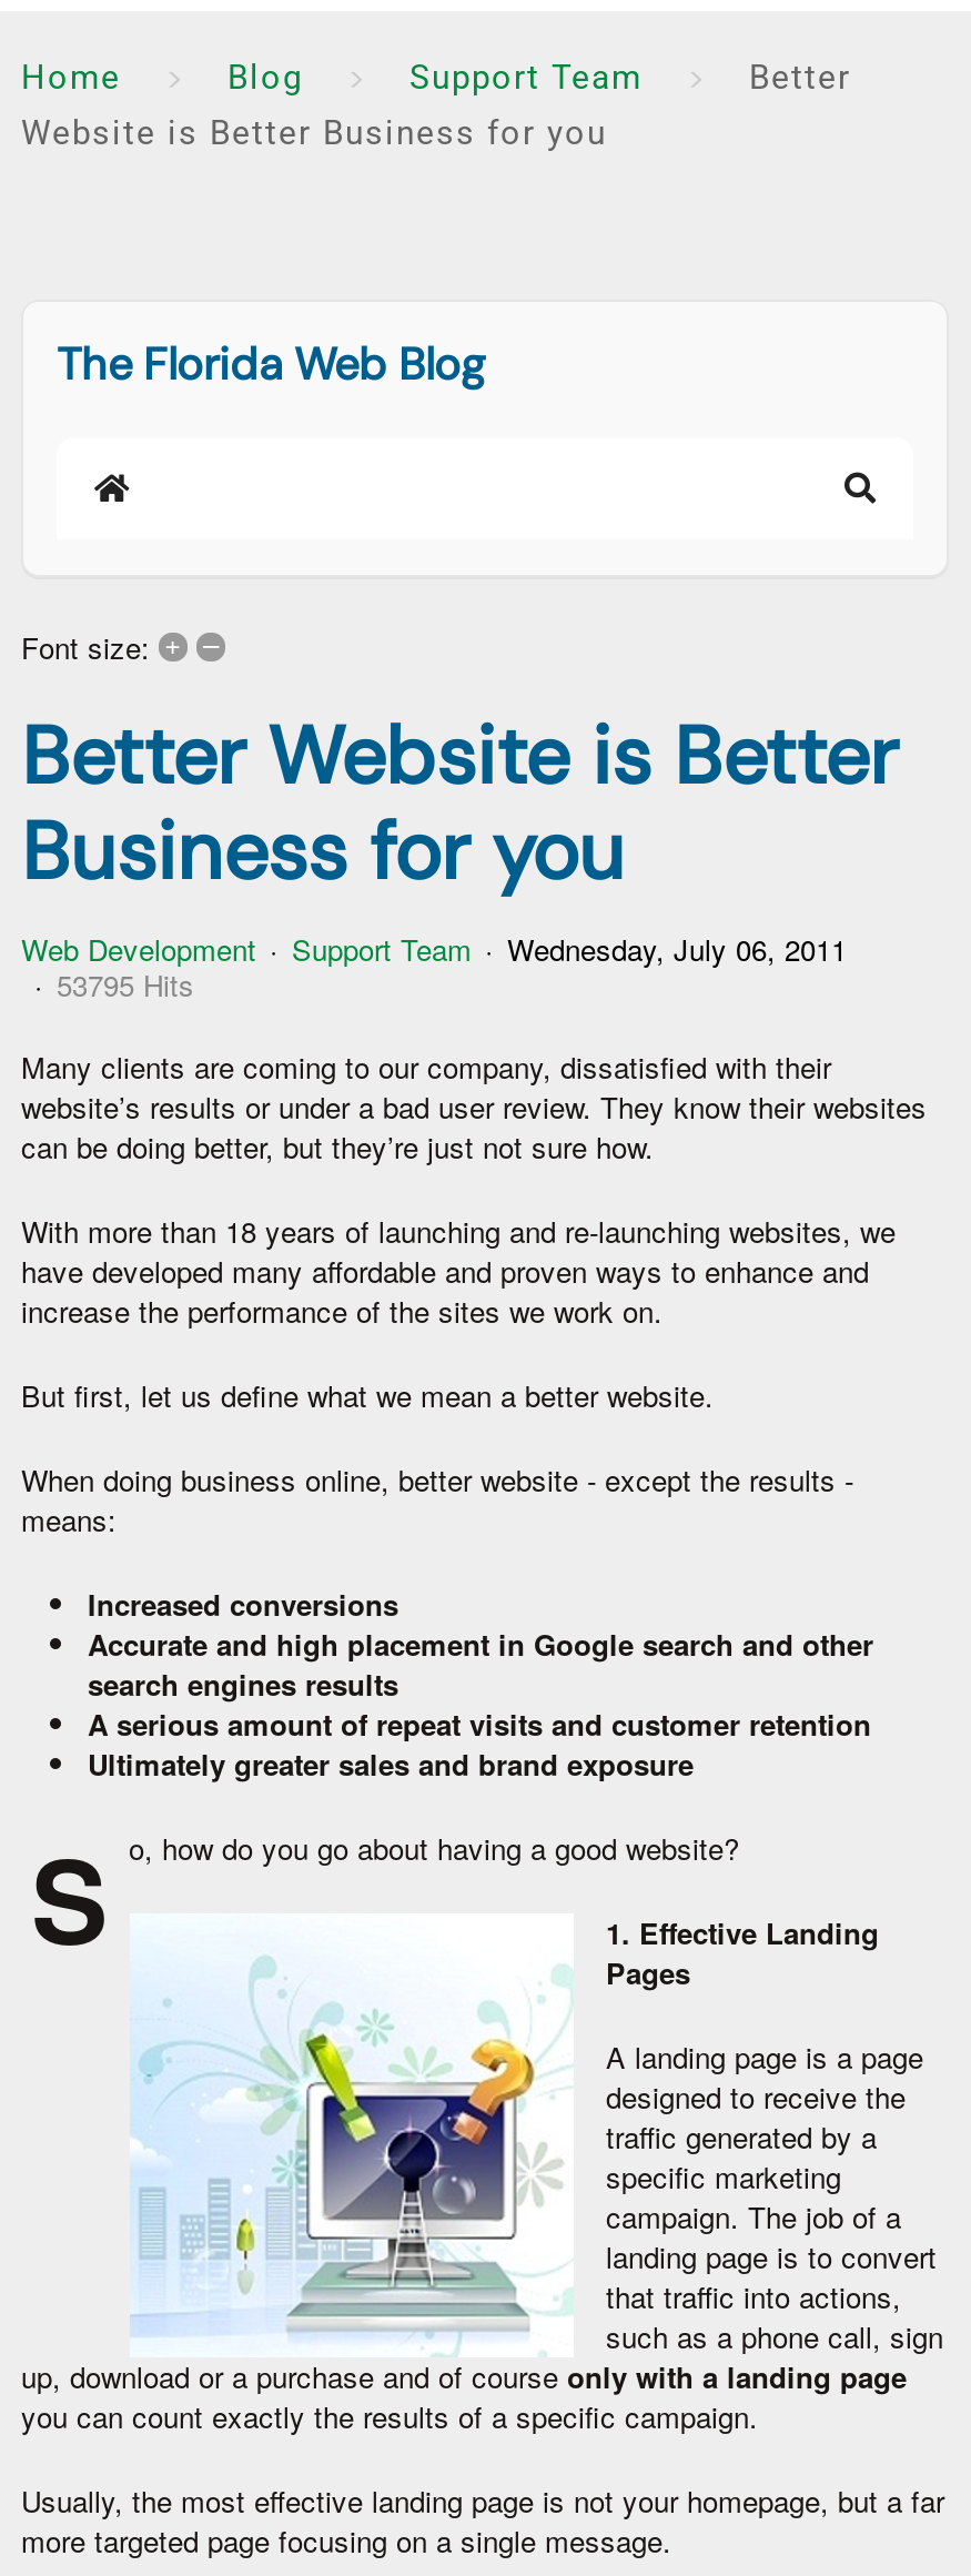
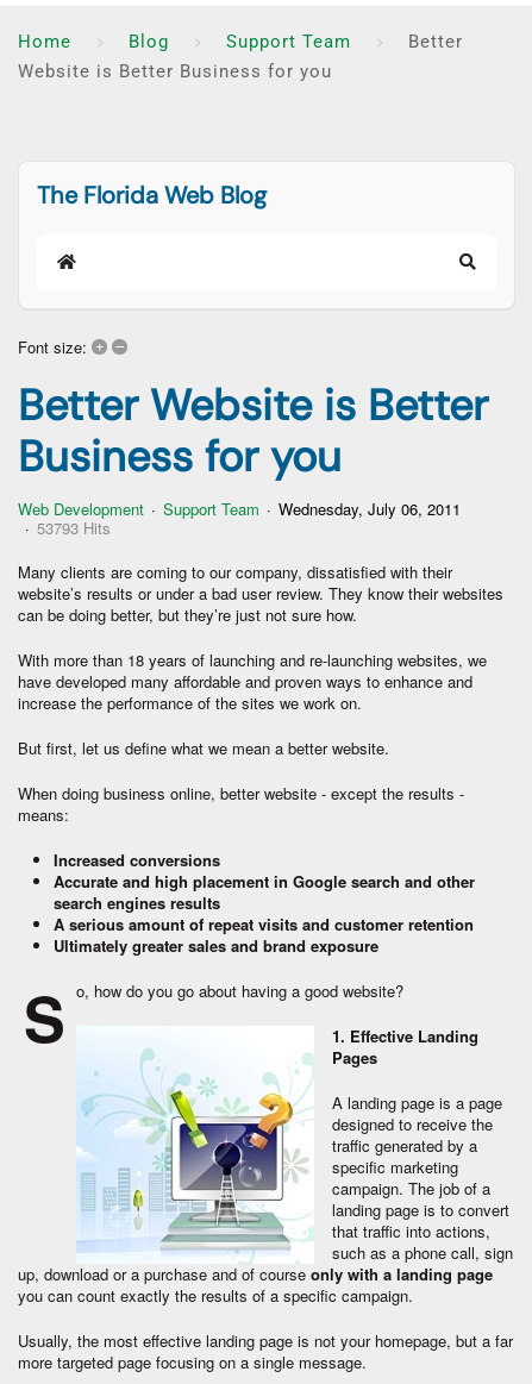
[57,963,194,1006] 53795 Hits -> [37,516,111,539] 53793 Hits

